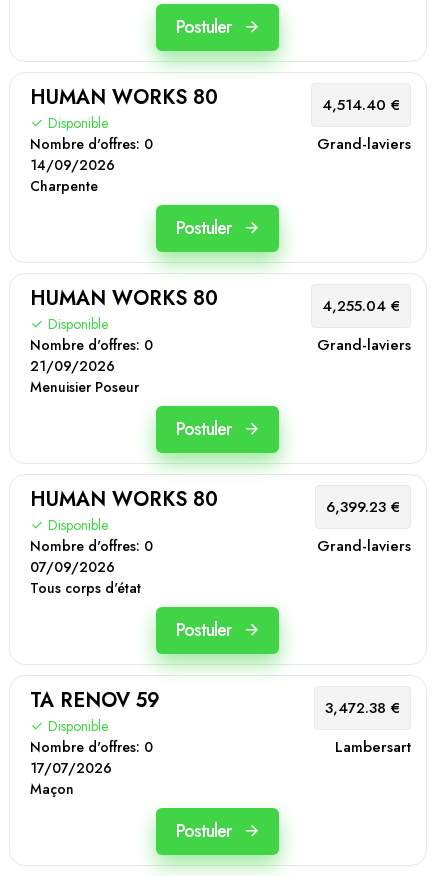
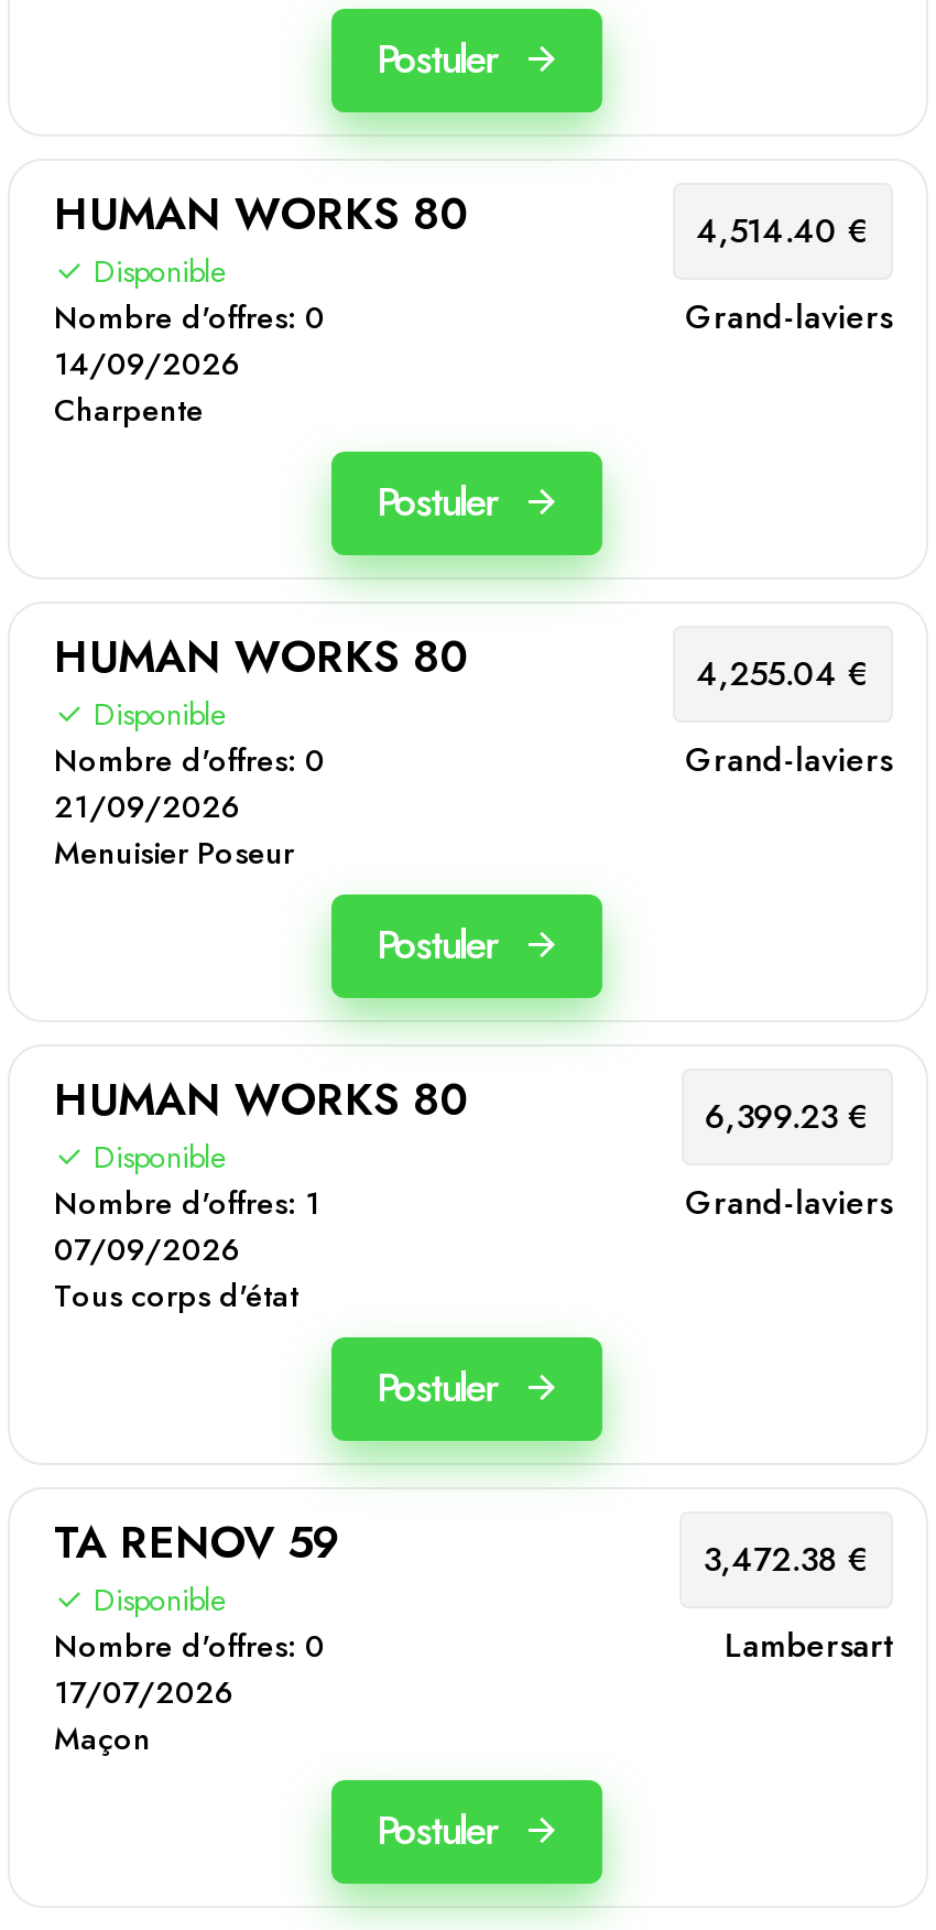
[30,536,153,556] Nombre d'offres: 0 -> [54,1181,320,1225] Nombre d'offres: 1

